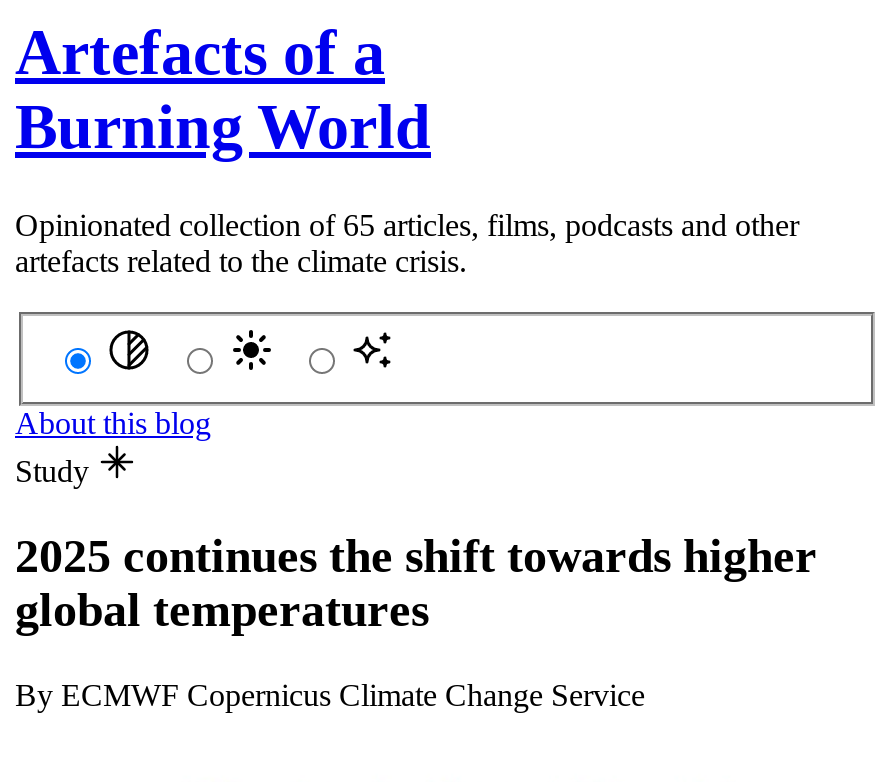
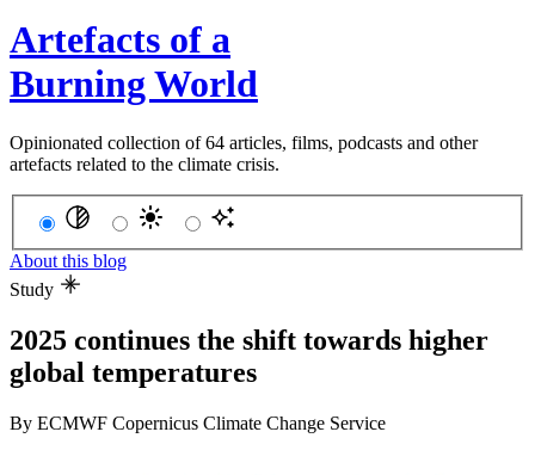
[15,208,799,242] Opinionated collection of 65 articles, films, podcasts and other -> [10,132,478,153] Opinionated collection of 64 articles, films, podcasts and other

